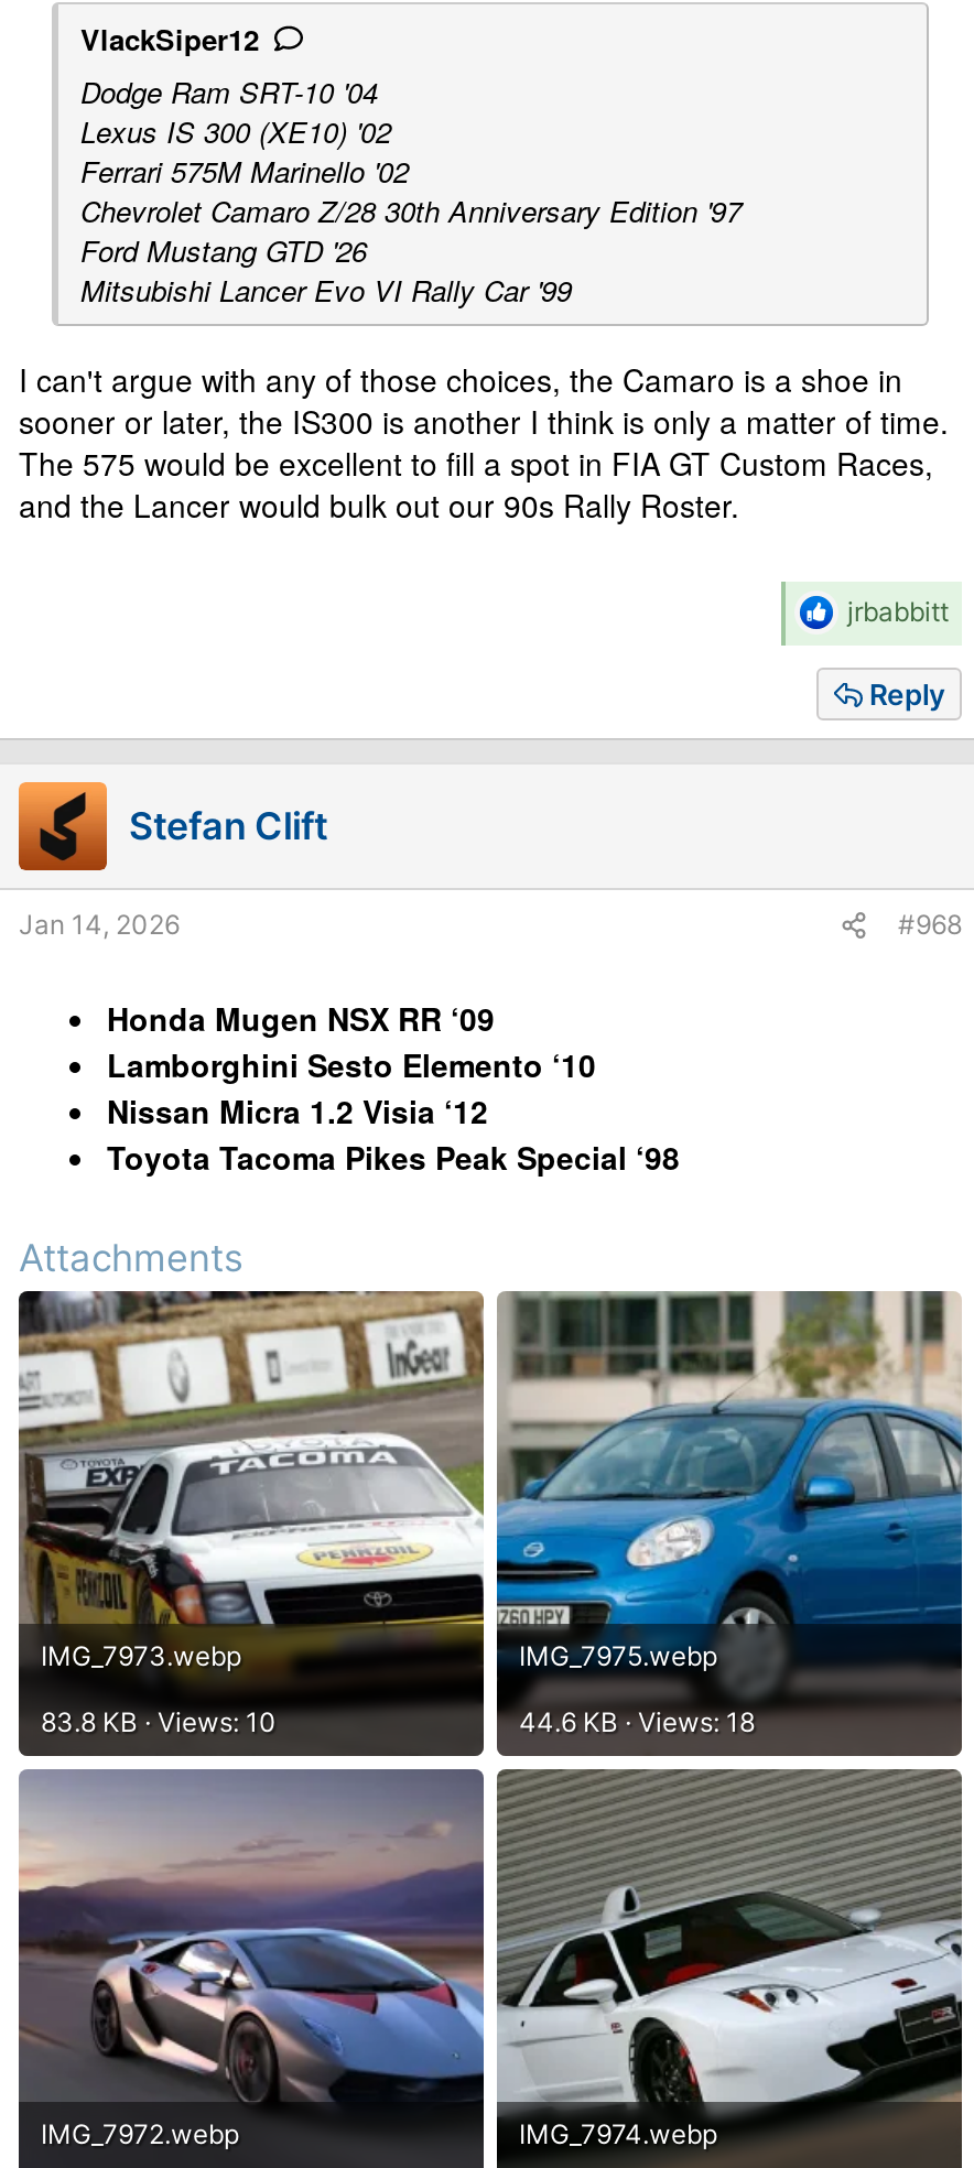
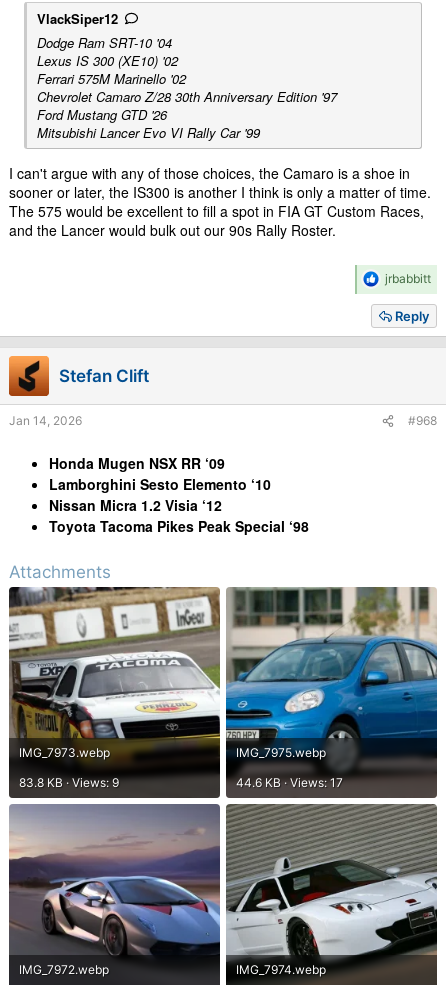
[41,1705,277,1738] 83.8 KB · Views: 10 -> [19,775,119,790] 83.8 KB · Views: 9
[519,1705,755,1738] 44.6 KB · Views: 18 -> [236,775,343,790] 44.6 KB · Views: 17

